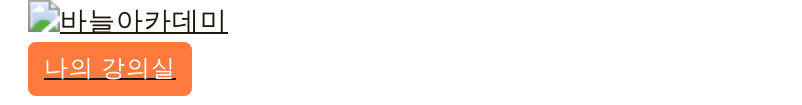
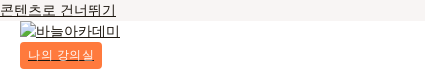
none -> [0,1,116,20] 콘텐츠로 건너뛰기

